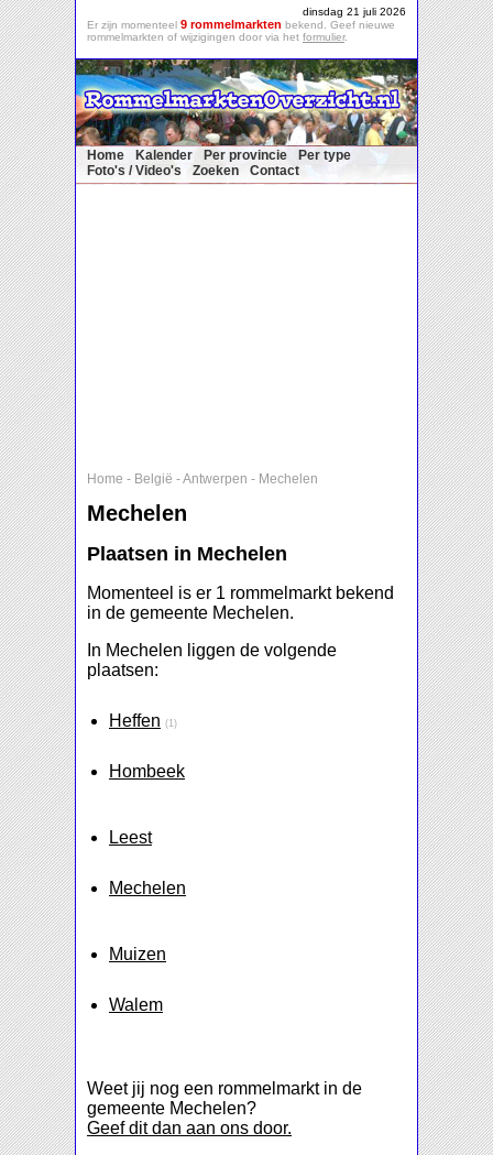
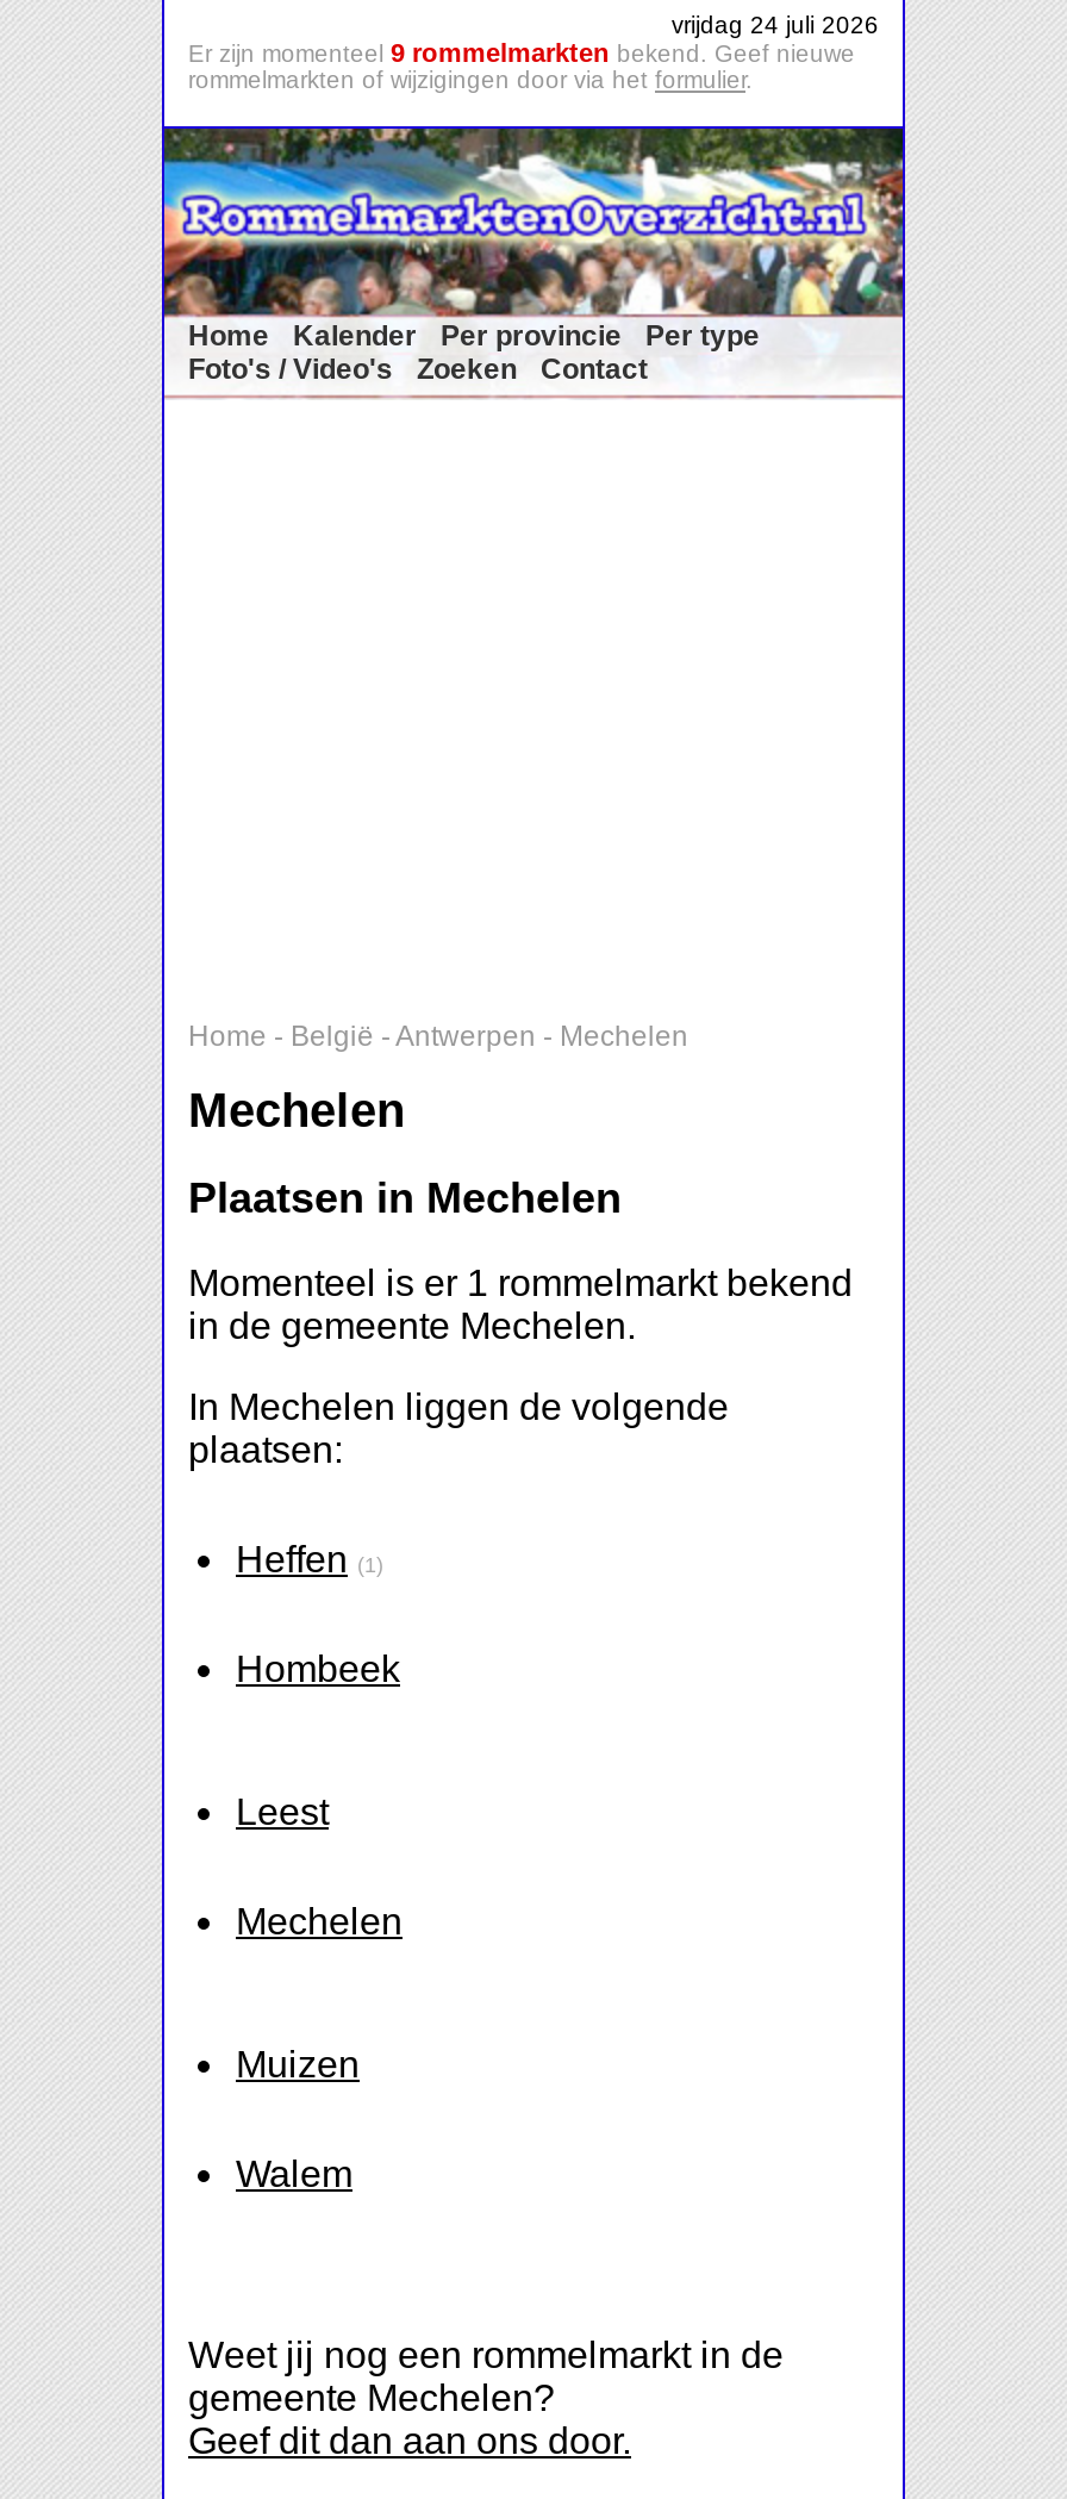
[303,6,406,18] dinsdag 21 juli 2026 -> [672,12,879,38] vrijdag 24 juli 2026

